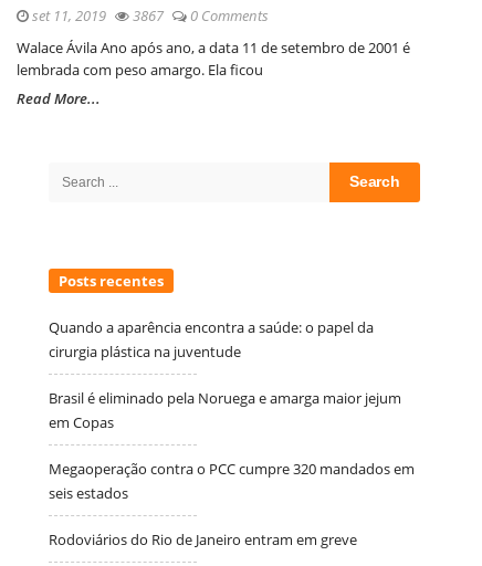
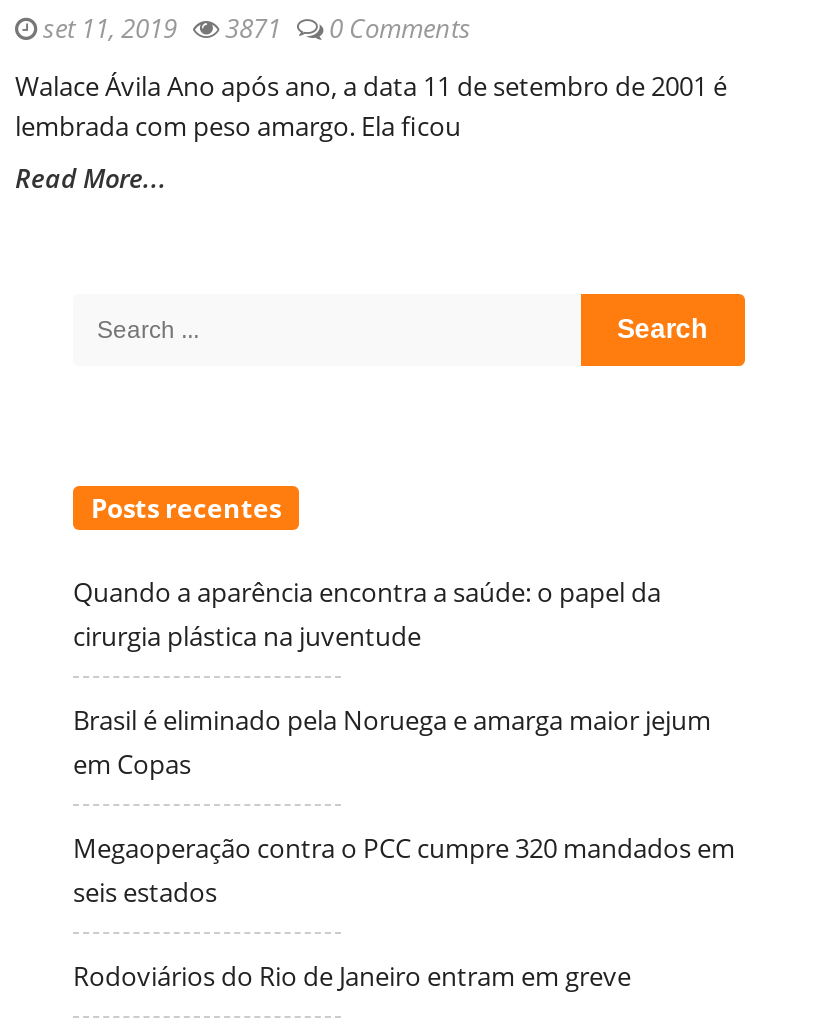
[29,5,269,25] set 11, 2019 3867 0 Comments -> [37,9,471,45] set 11, 2019 3871 0 Comments

